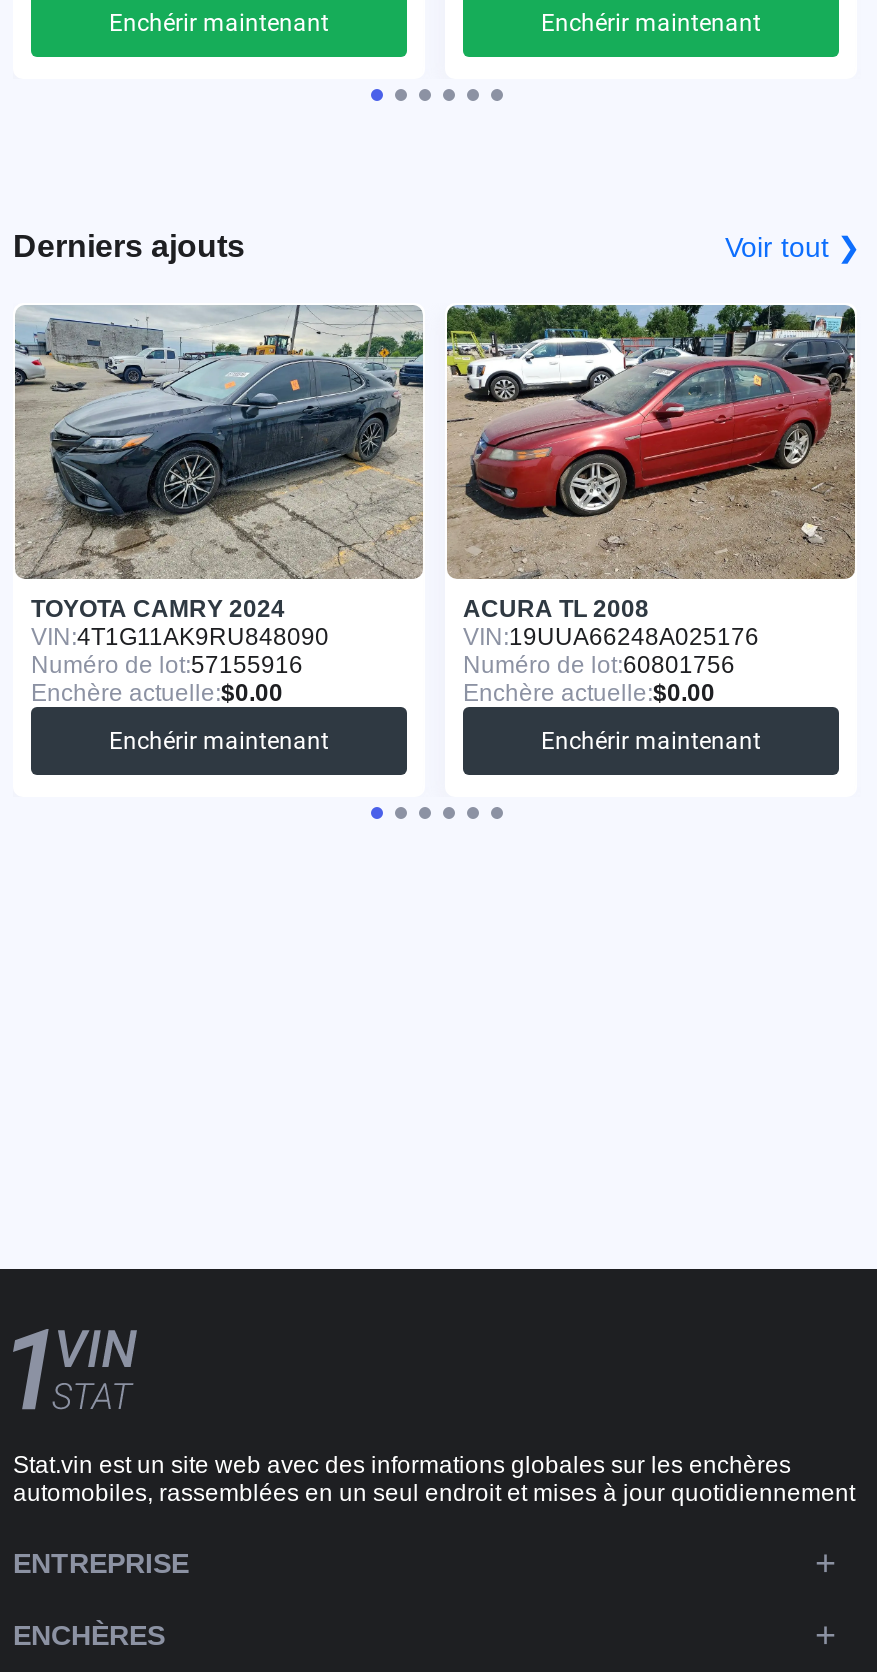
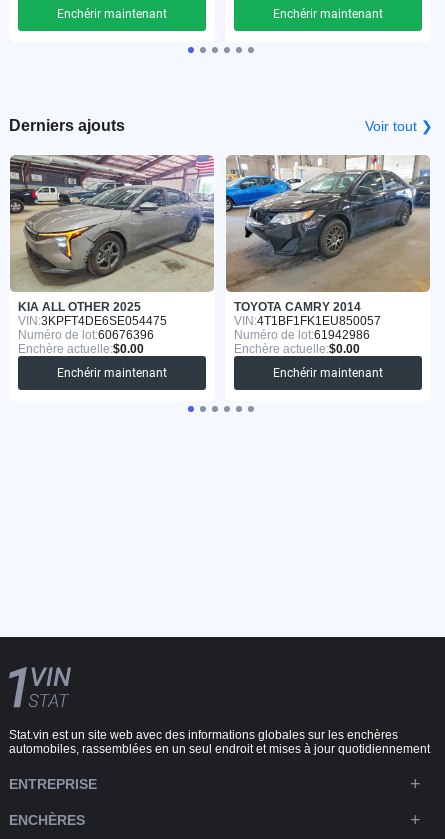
[13,305,425,679] [image] | TOYOTA CAMRY 2024 | VIN: 4T1G11AK9RU848090 | Numéro de lot:57155916 -> [10,155,214,342] [image] | KIA ALL OTHER 2025 | VIN: 3KPFT4DE6SE054475 | Numéro de lot:60676396
[445,303,857,679] [image] | ACURA TL 2008 | VIN: 19UUA66248A025176 | Numéro de lot:60801756 -> [225,154,431,342] [image] | TOYOTA CAMRY 2014 | VIN: 4T1BF1FK1EU850057 | Numéro de lot:61942986

